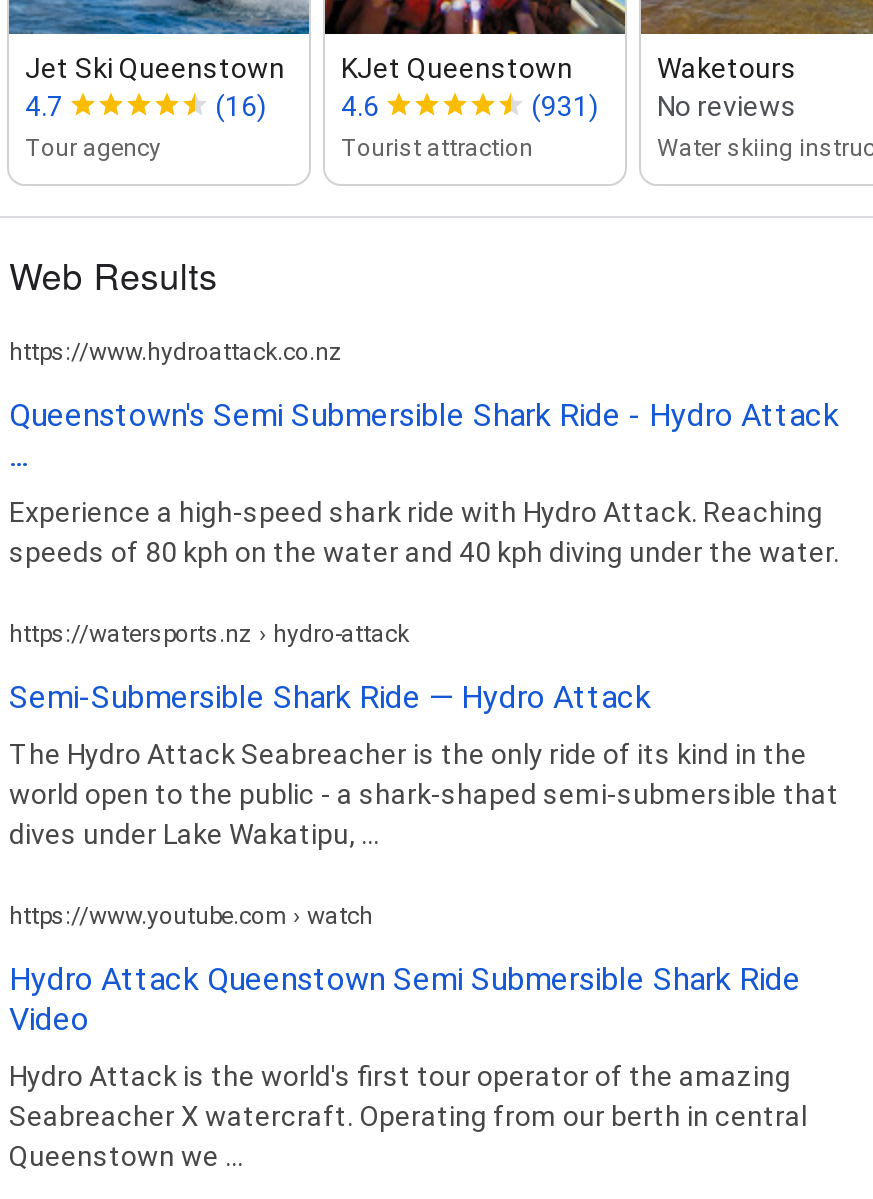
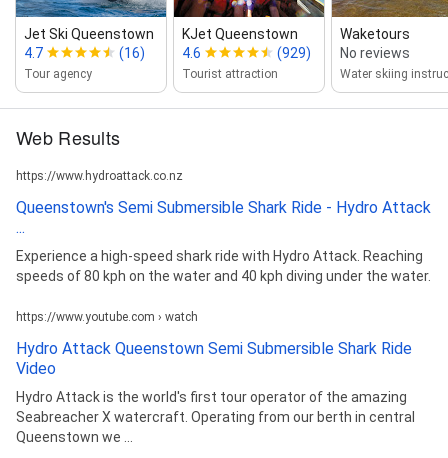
[531,89,797,121] (931) No reviews -> [277,45,410,61] (929) No reviews
[9,619,839,849] https://watersports.nz › hydro-attack | Semi-Submersible Shark Ride — Hydro Attack | The Hydro Attack Seabreacher is the only ride of its kind in the | world open to the public - a shark-shaped semi-submersible that | dives under Lake Wakatipu, ... -> none

